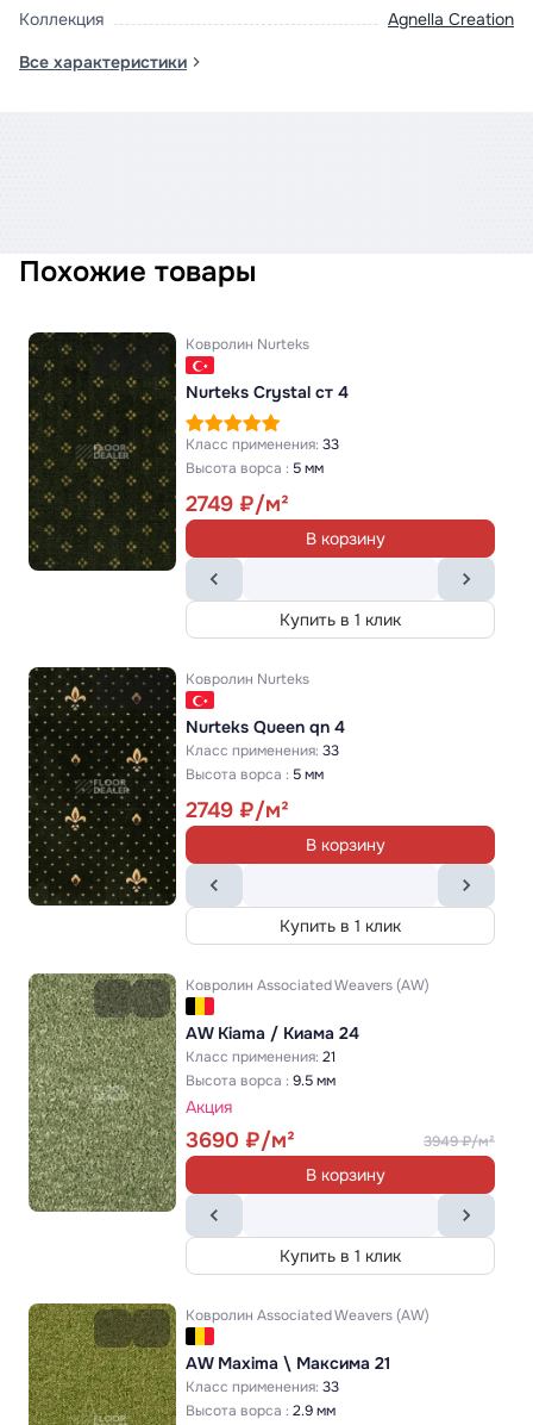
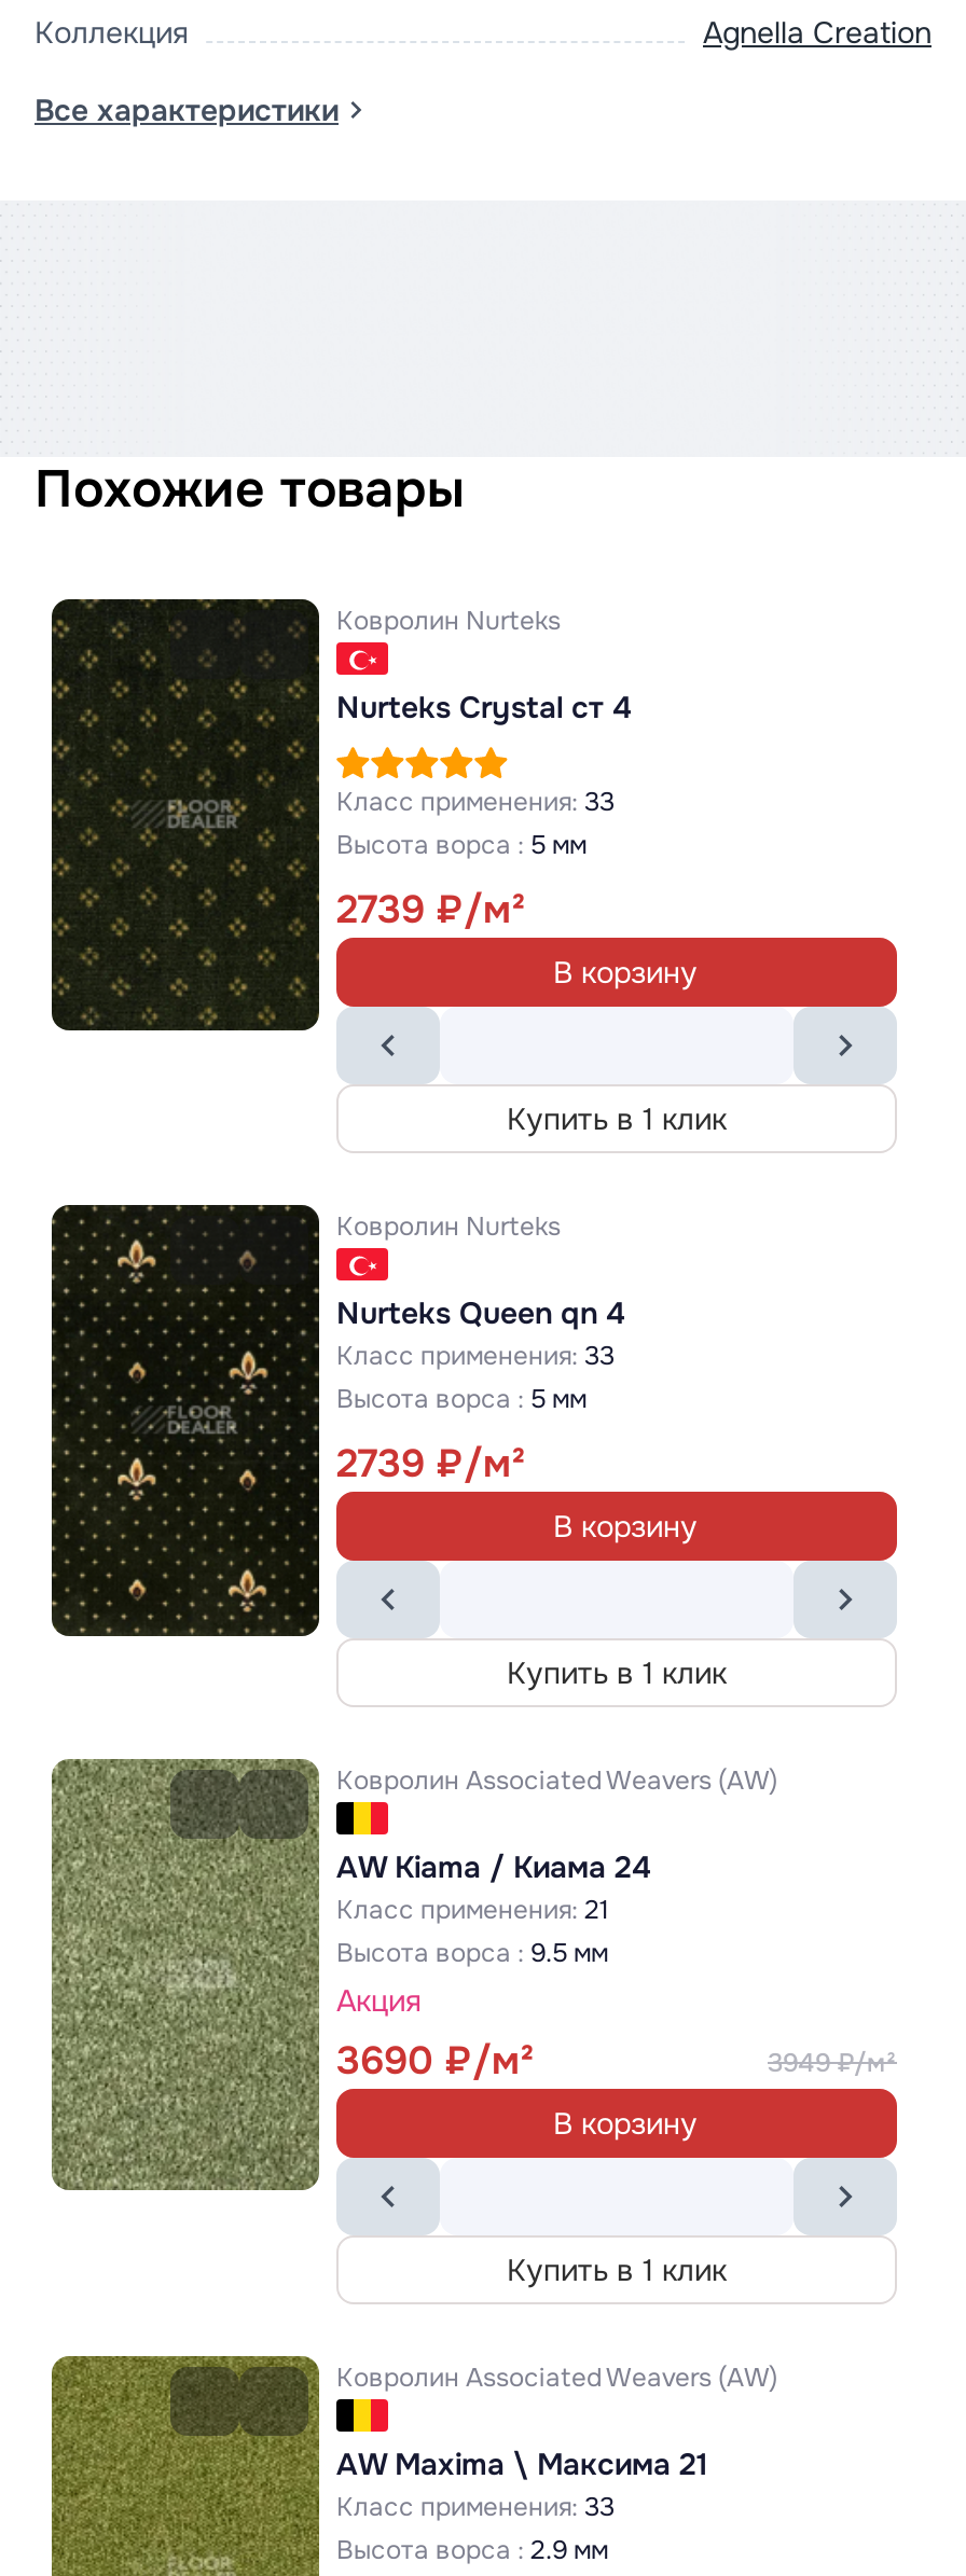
[186,491,239,517] 2749 -> [336,887,436,934] 2739
[186,797,239,824] 2749 -> [336,1441,436,1488] 2739

